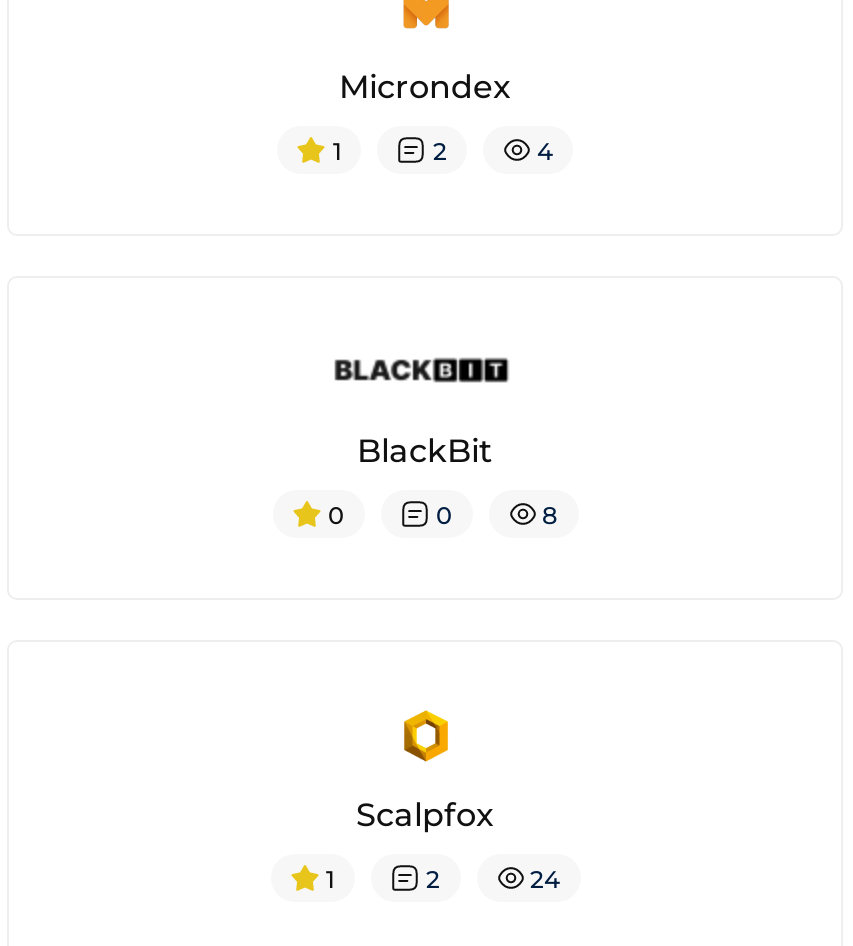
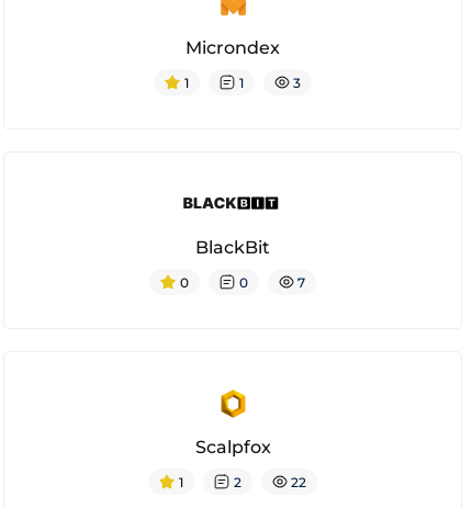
[433,135,447,165] 2 -> [239,74,244,91] 1
[537,135,553,165] 4 -> [293,74,301,91] 3
[542,499,558,529] 8 -> [297,274,305,290] 7
[530,863,560,893] 24 -> [291,473,306,490] 22

